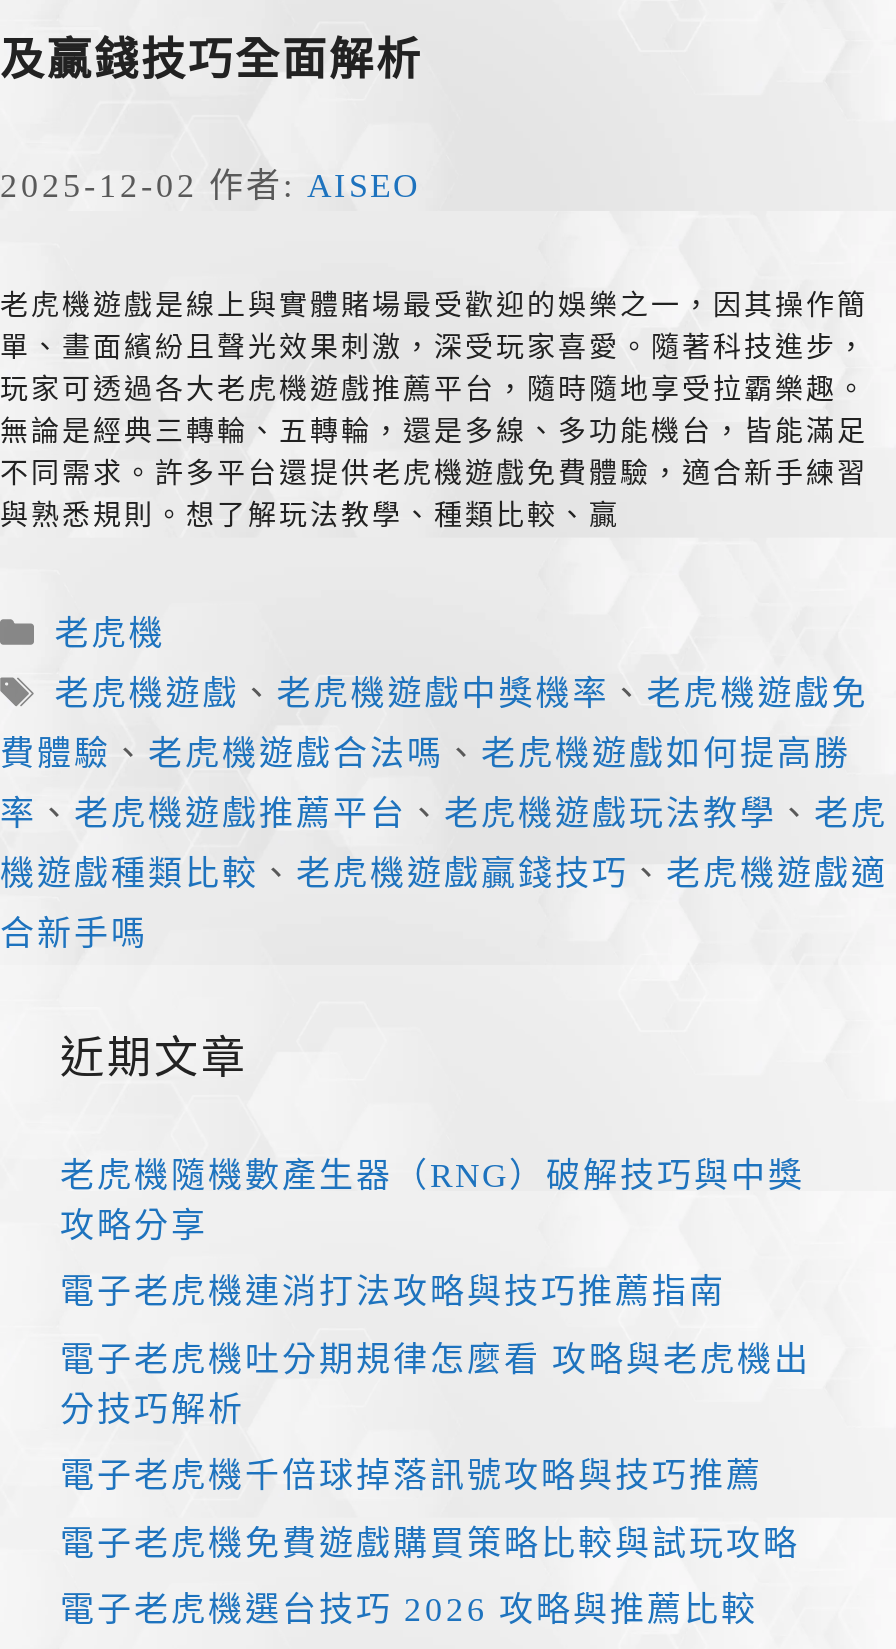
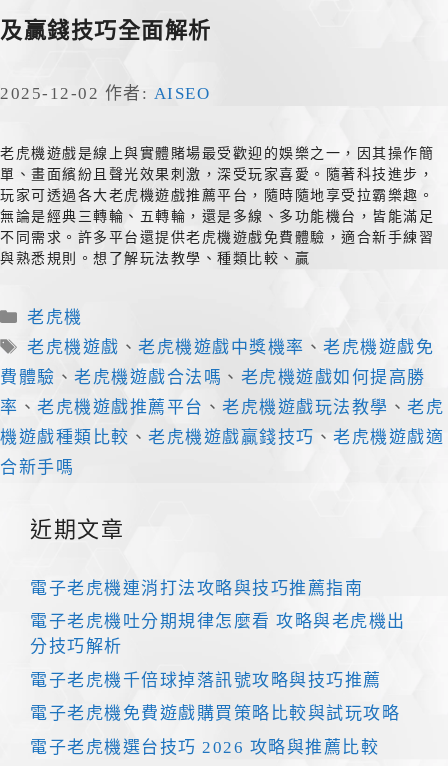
[60,1157,805,1245] 老虎機隨機數產生器（RNG）破解技巧與中獎 | 攻略分享 -> none

